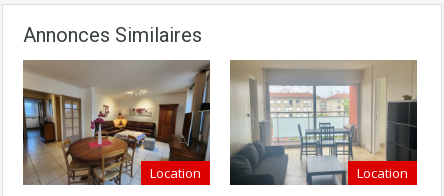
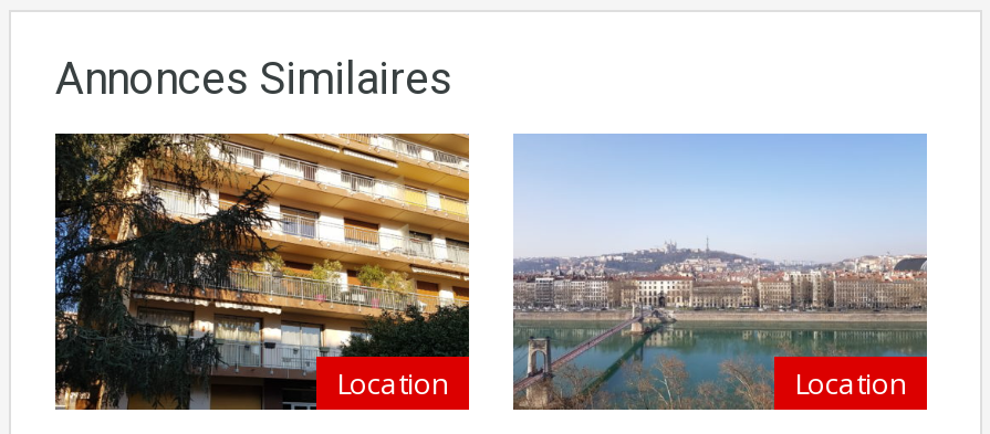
[22,60,211,186] [image] -> [53,131,471,412] [image]
[229,59,418,186] [image] -> [511,134,929,412] [image]

